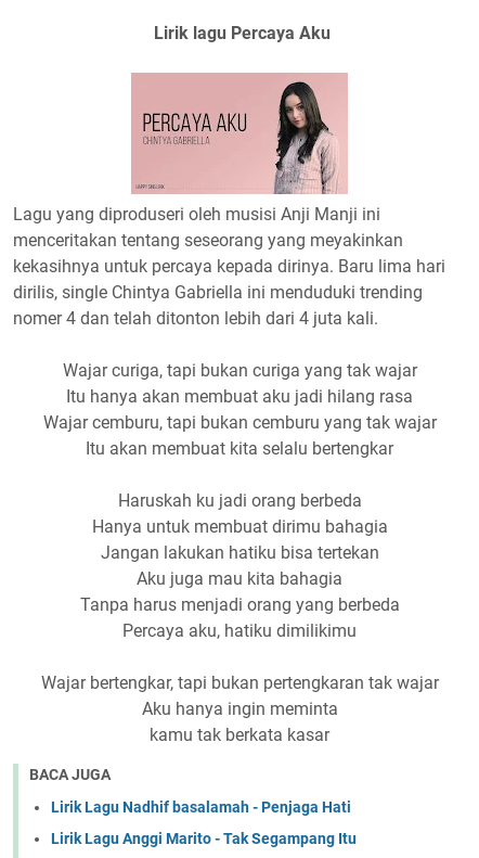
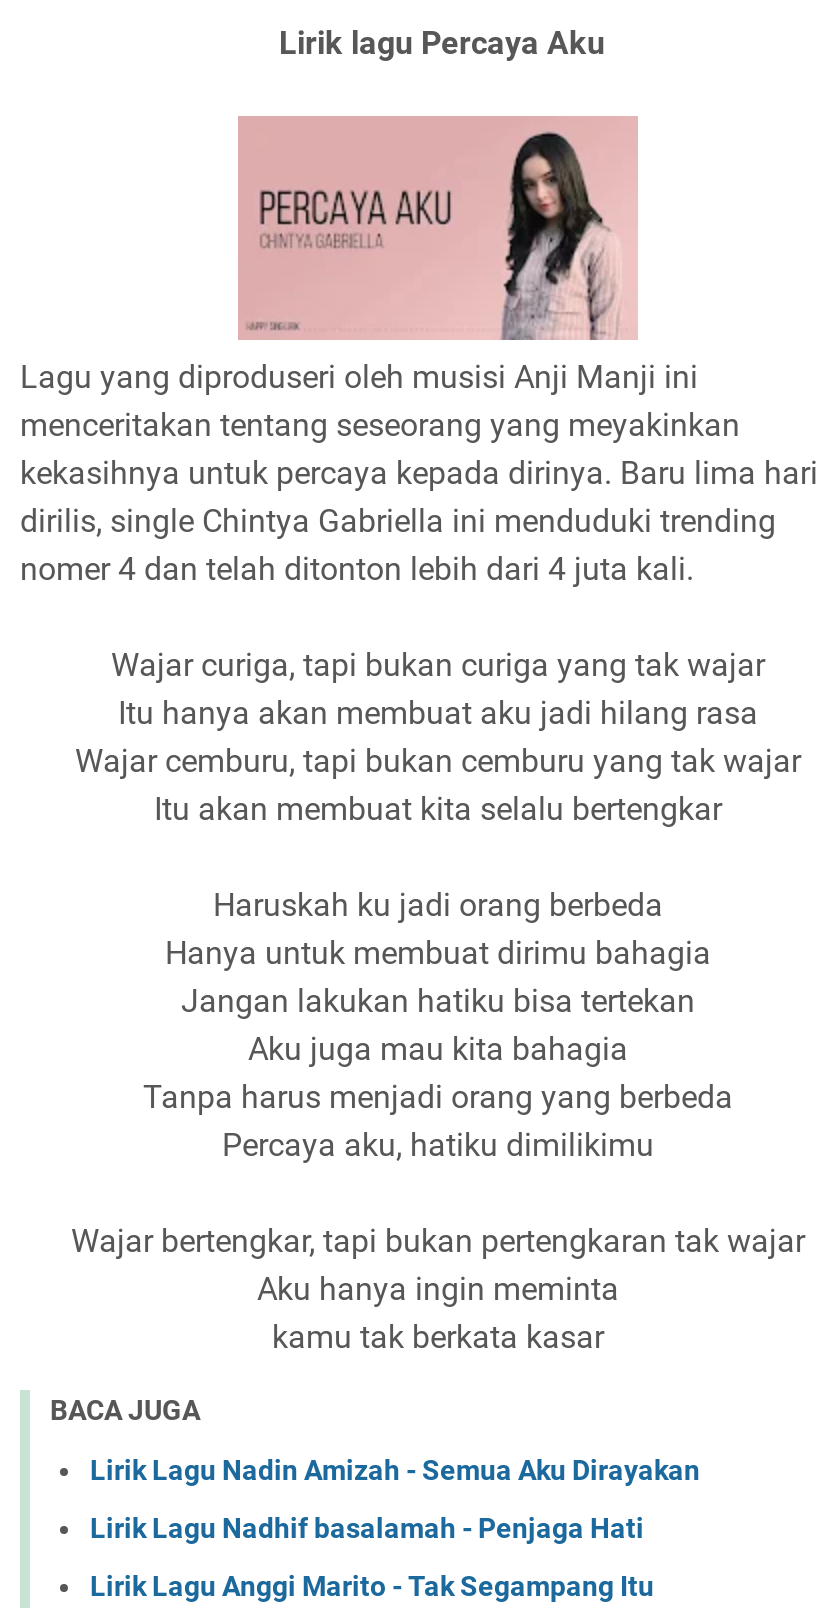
none -> [90,1455,700,1487] Lirik Lagu Nadin Amizah - Semua Aku Dirayakan

